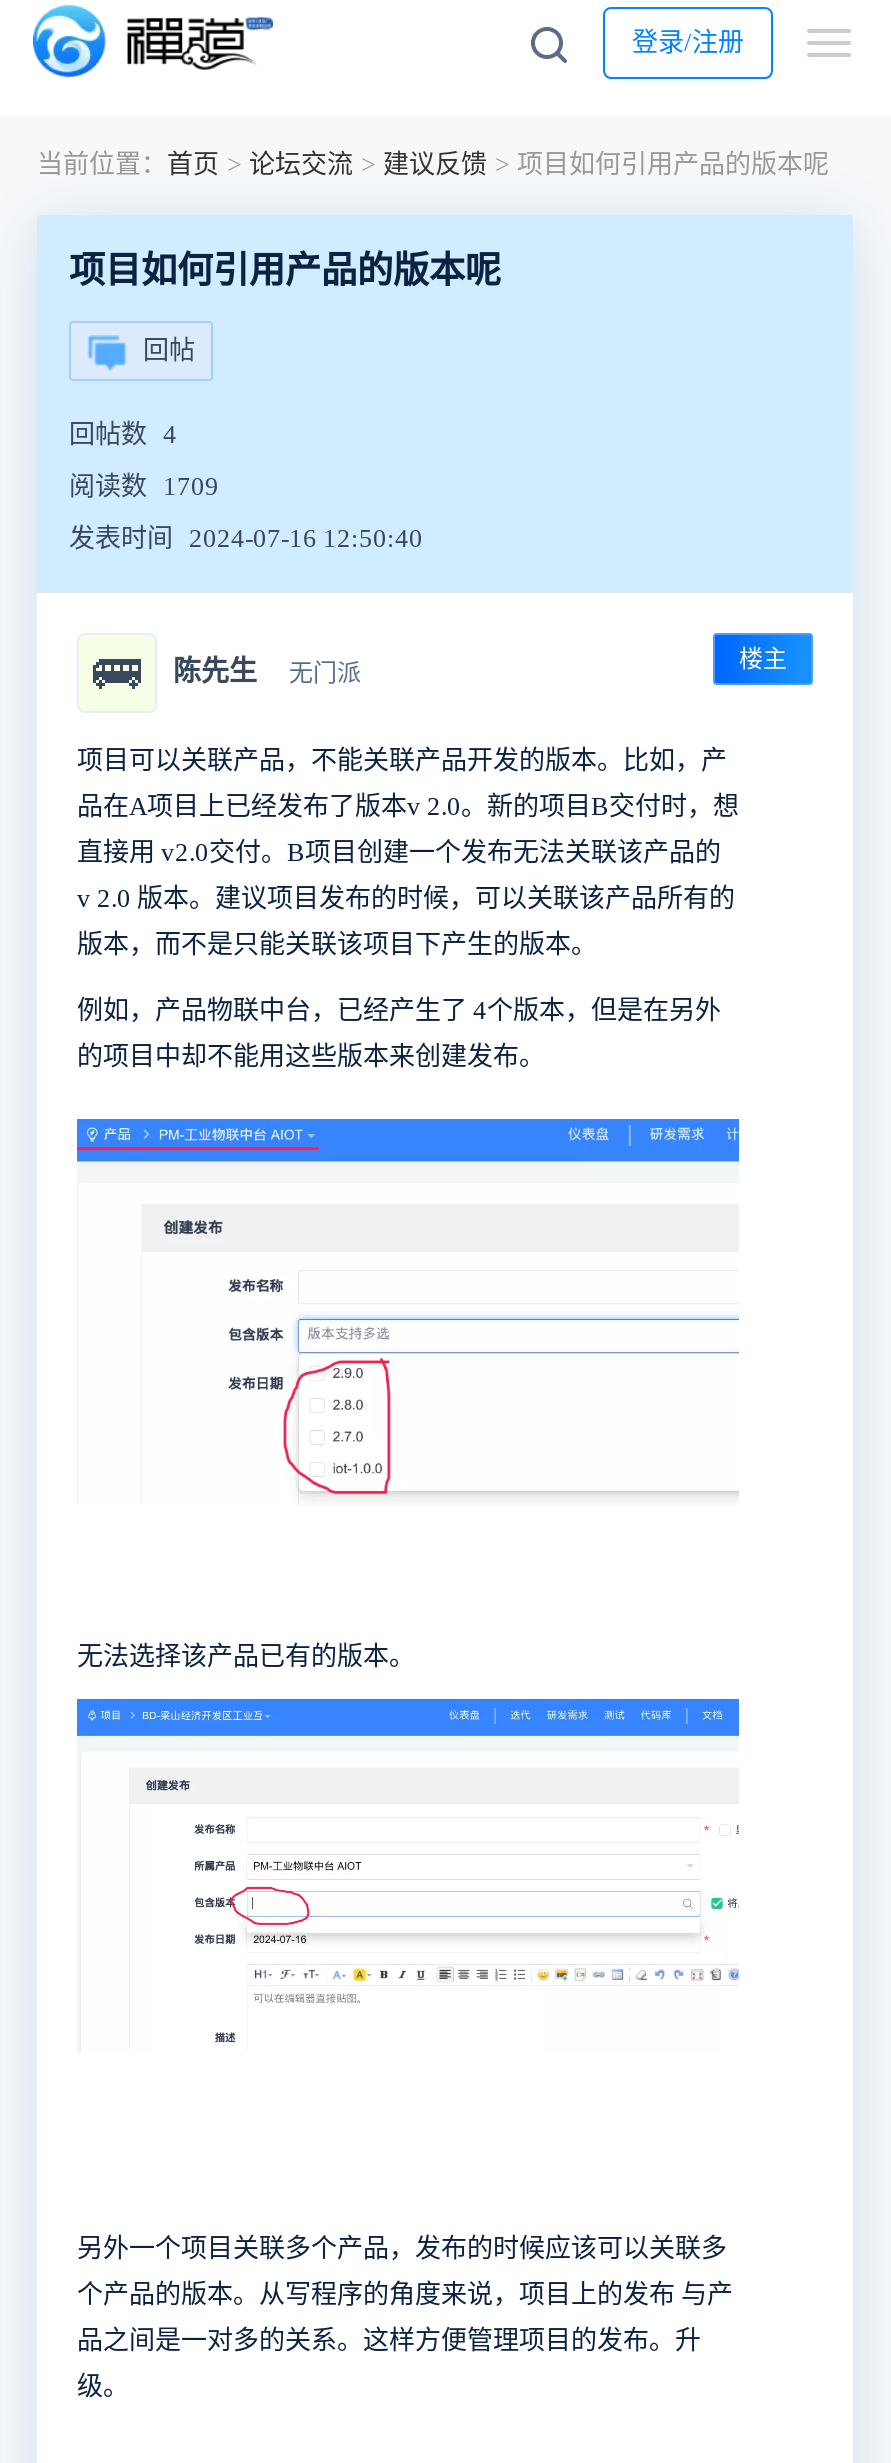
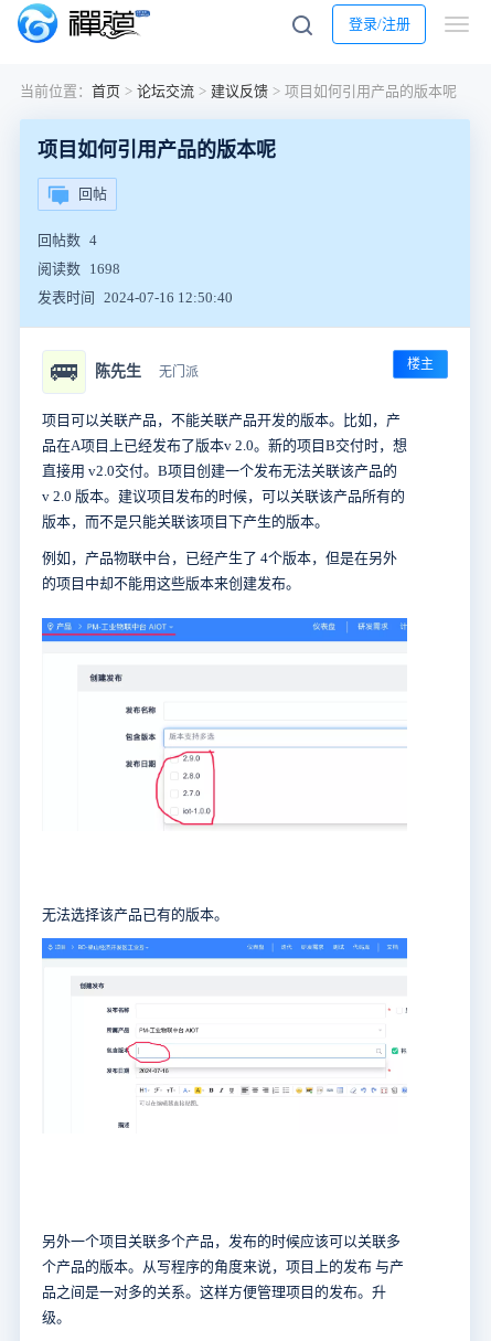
[69,471,219,501] 阅读数 1709 -> [38,260,120,277] 阅读数 1698

